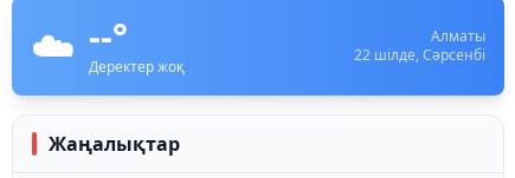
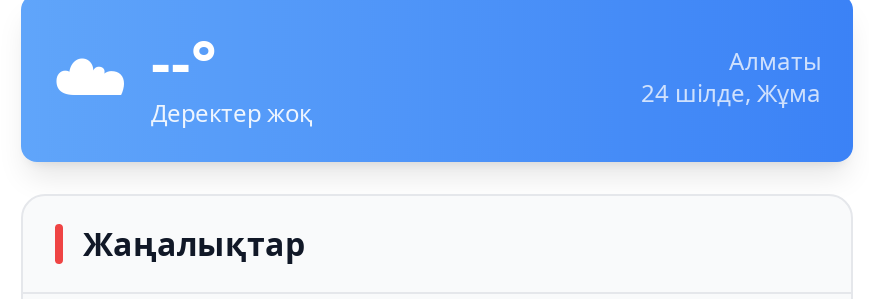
[354,45,485,65] 22 шілде, Сәрсенбі -> [641,77,821,111] 24 шілде, Жұма

